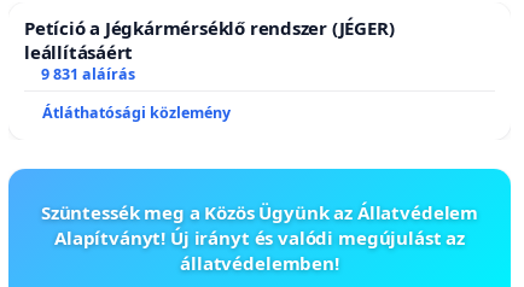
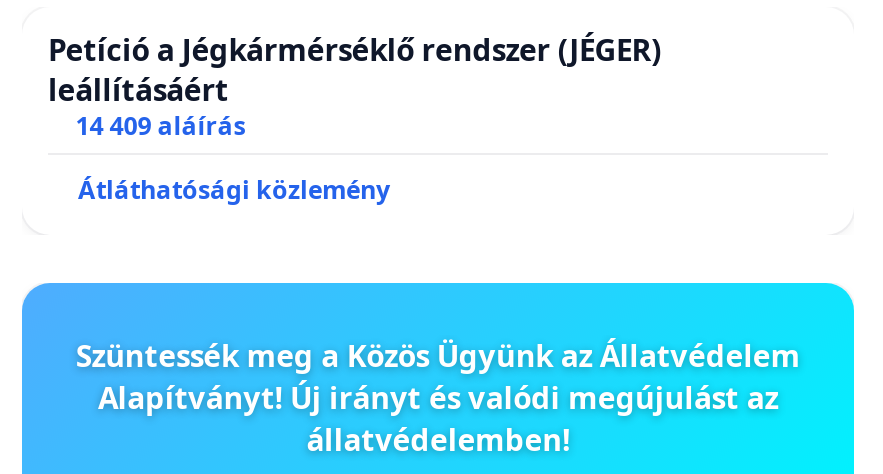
[41,64,135,85] 9 831 aláírás -> [76,110,246,144] 14 409 aláírás

